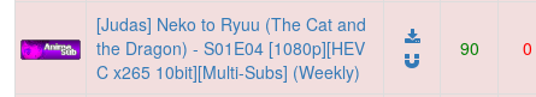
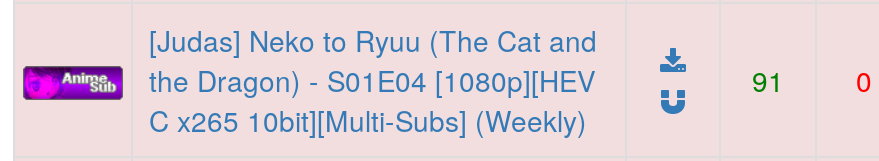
[460,36,532,60] 90 0 -> [752,60,872,100] 91 0

